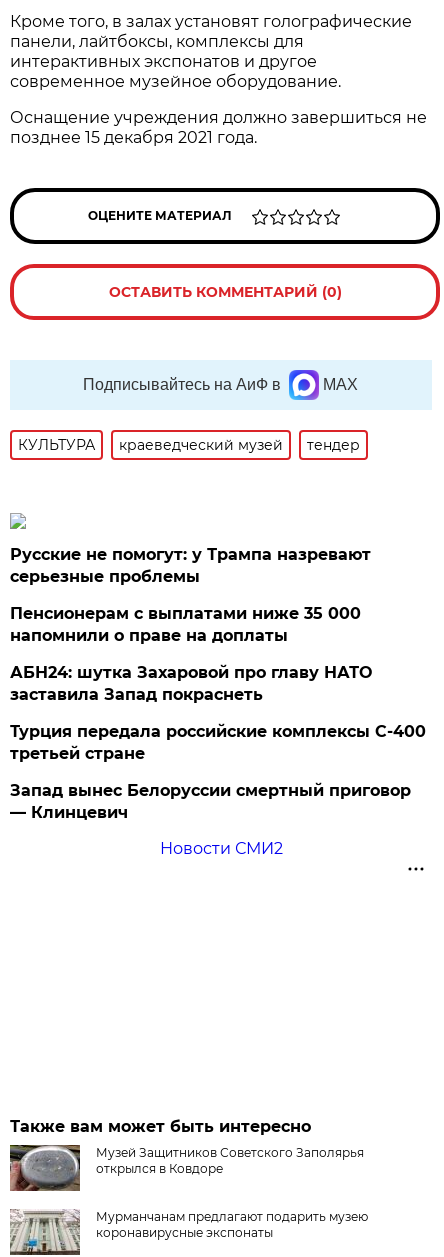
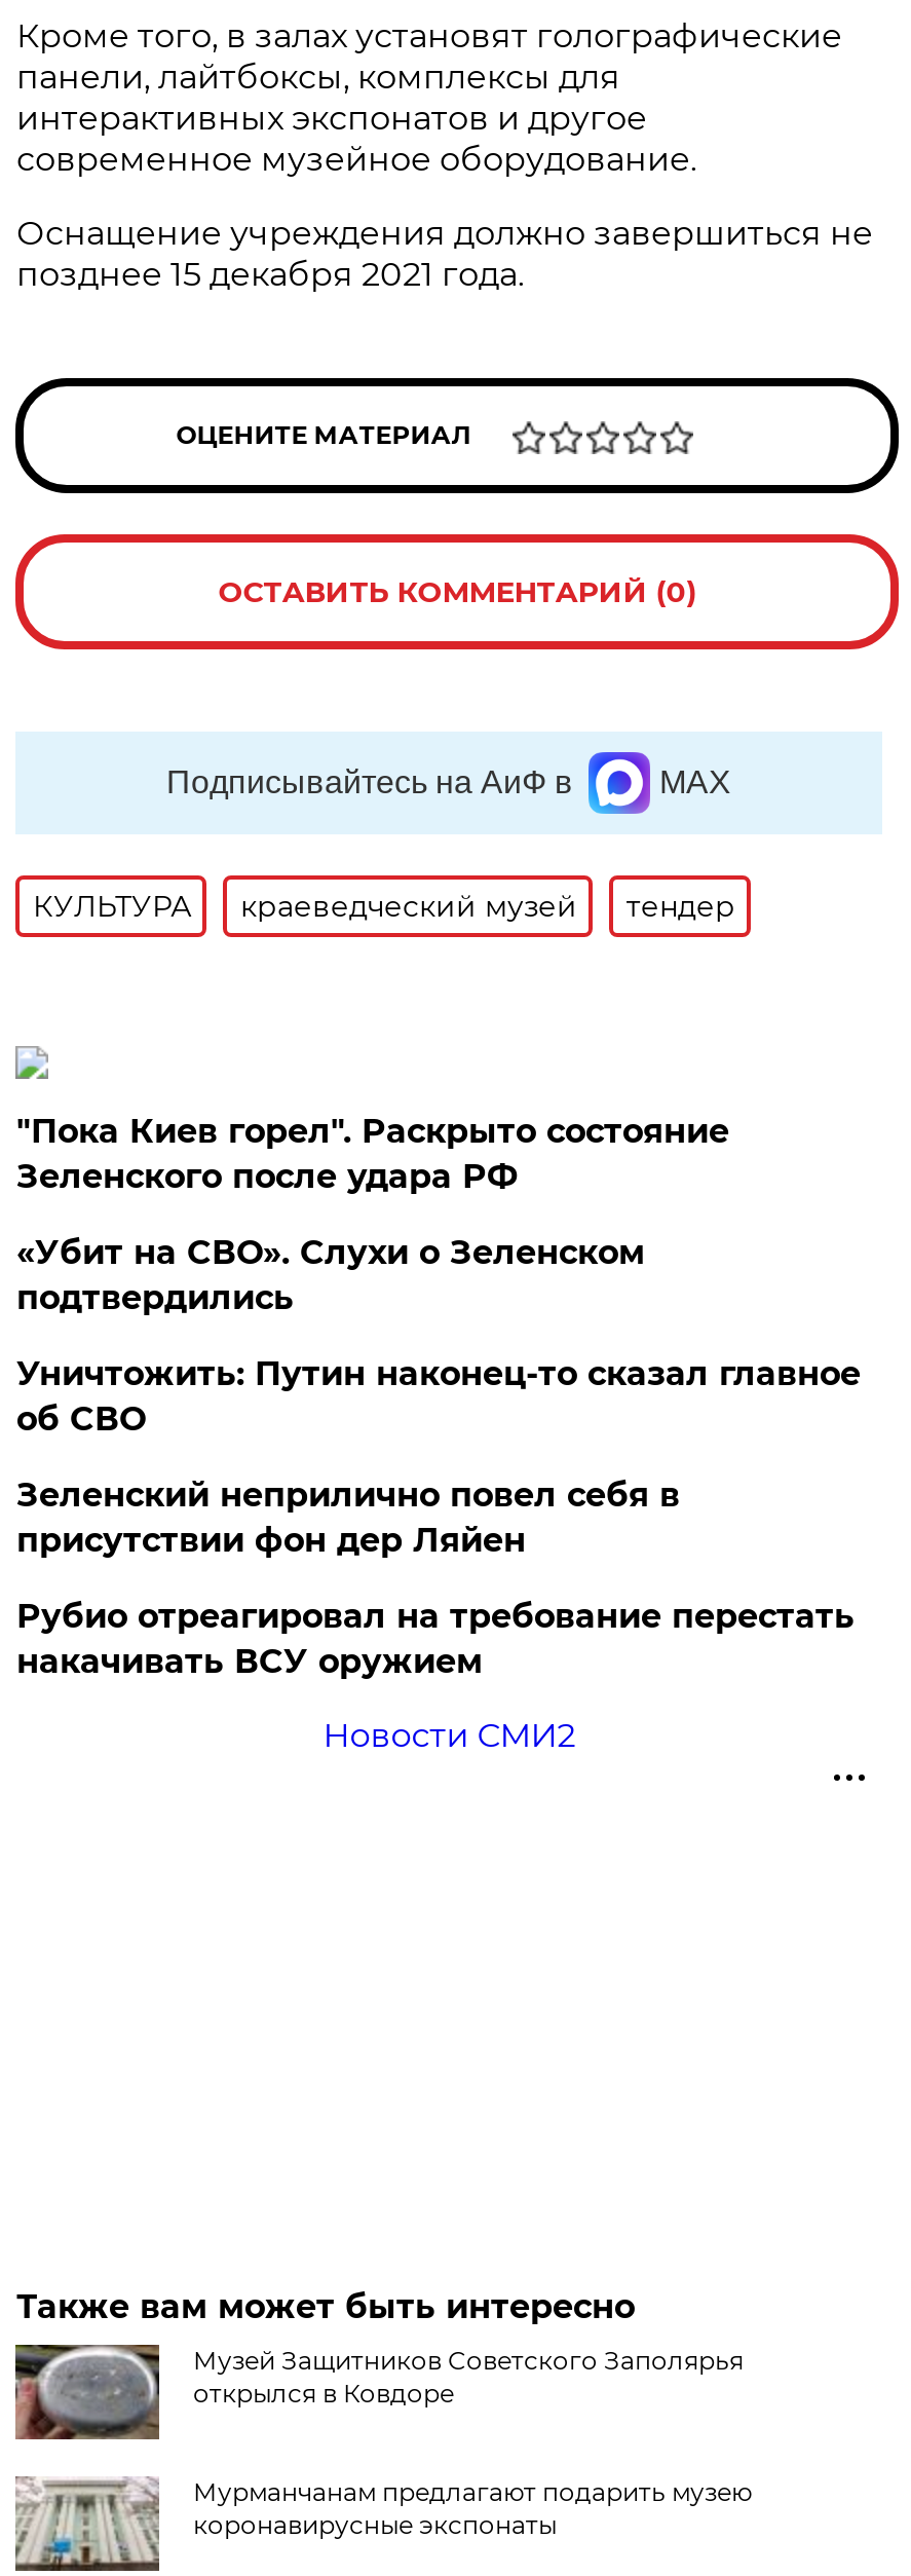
[10,545,371,586] Русские не помогут: у Трампа назревают | серьезные проблемы -> [16,1112,729,1196] "Пока Киев горел". Раскрыто состояние | Зеленского после удара РФ
[10,604,361,645] Пенсионерам с выплатами ниже 35 000 | напомнили о праве на доплаты -> [16,1233,645,1317] «Убит на СВО». Слухи о Зеленском | подтвердились
[10,663,372,704] АБН24: шутка Захаровой про главу НАТО | заставила Запад покраснеть -> [16,1354,860,1439] Уничтожить: Путин наконец-то сказал главное | об СВО
[10,722,426,763] Турция передала российские комплексы С-400 | третьей стране -> [16,1476,680,1560] Зеленский неприлично повел cебя в | присутствии фон дер Ляйен
[10,781,411,822] Запад вынес Белоруссии смертный приговор | — Клинцевич -> [16,1597,854,1681] Рубио отреагировал на требование перестать | накачивать ВСУ оружием

